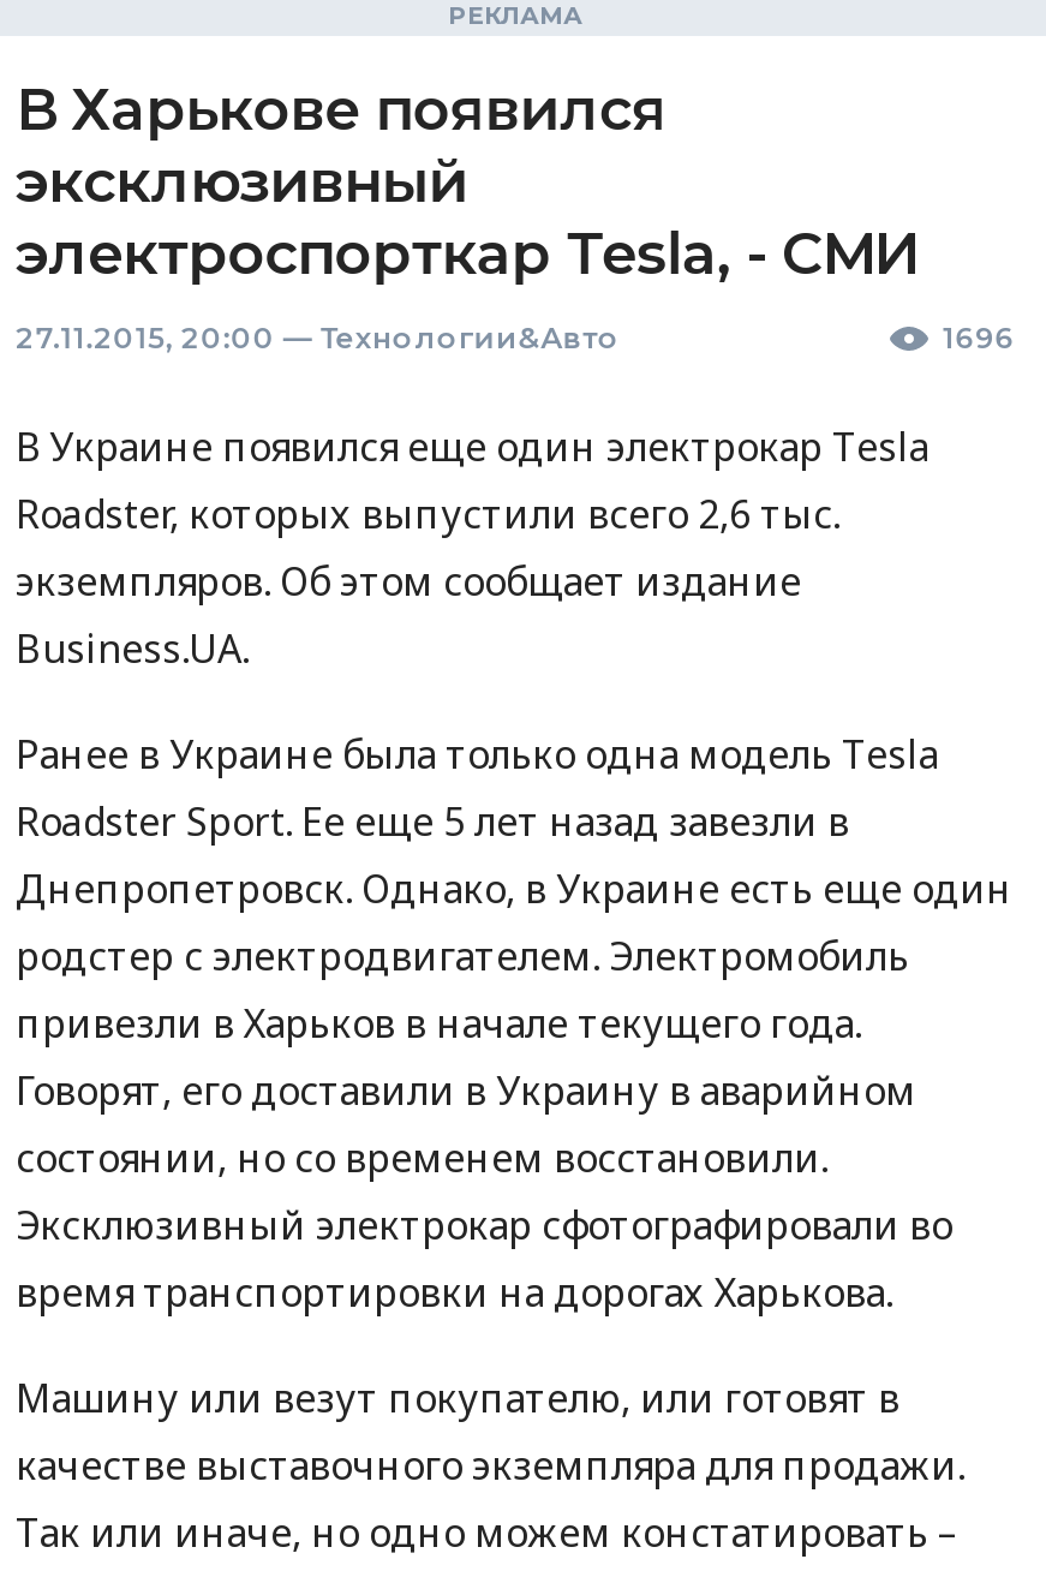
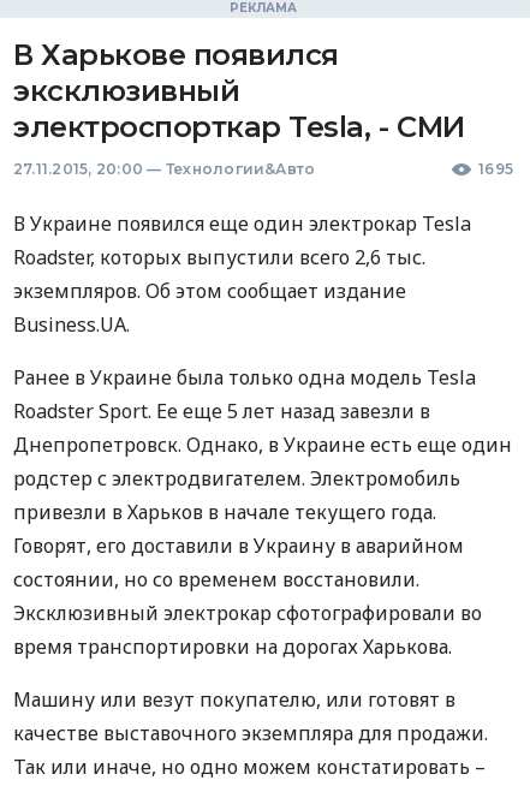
[943,319,1015,356] 1696 -> [478,160,513,178] 1695

